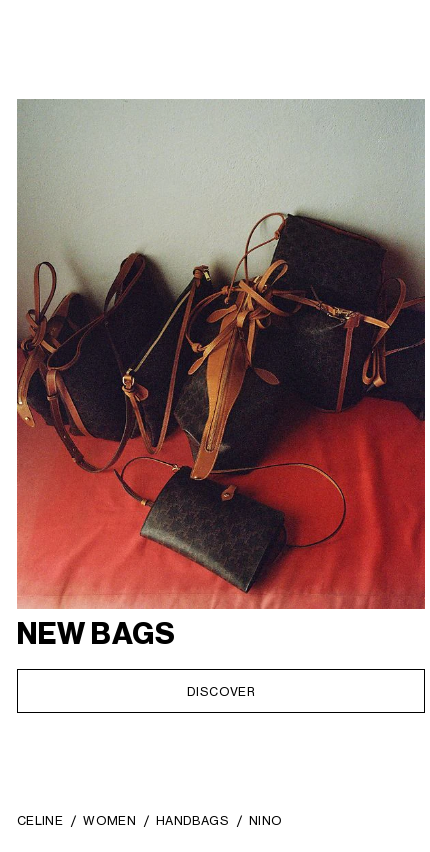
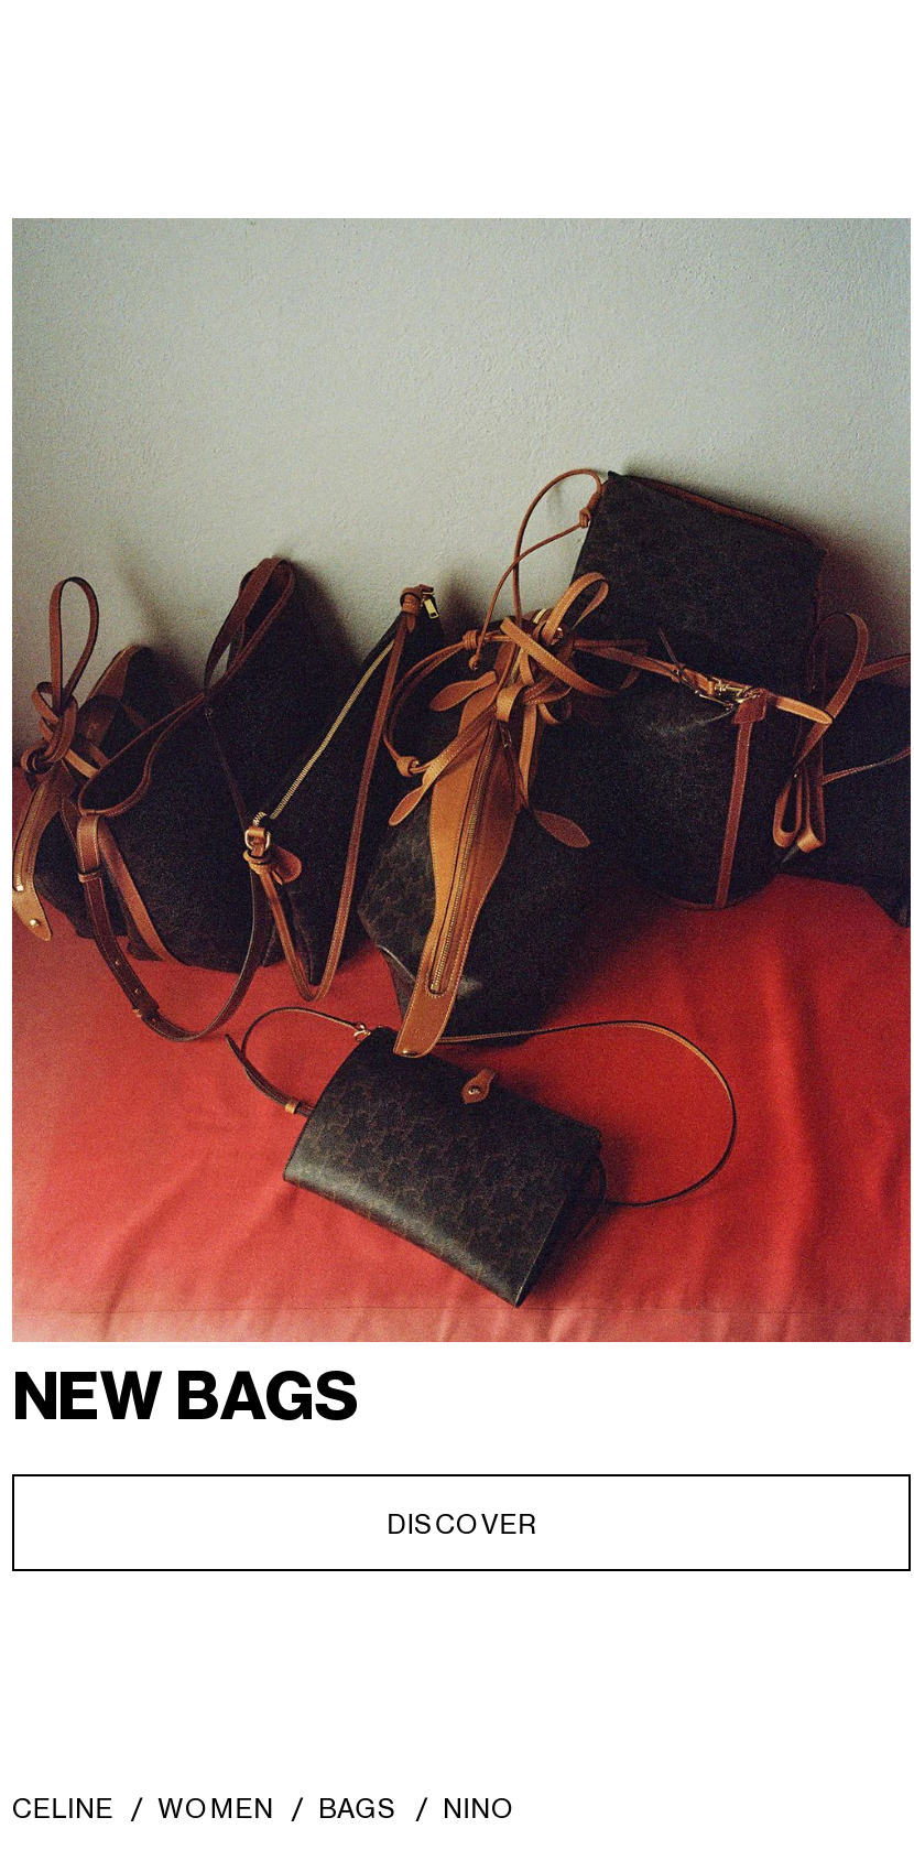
[156,813,229,828] HANDBAGS -> [318,1792,398,1825] BAGS

